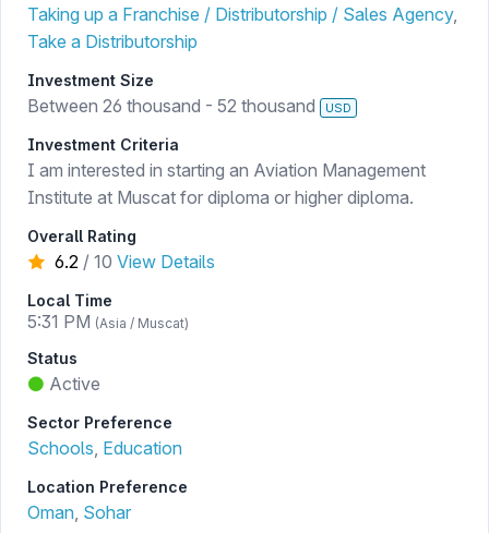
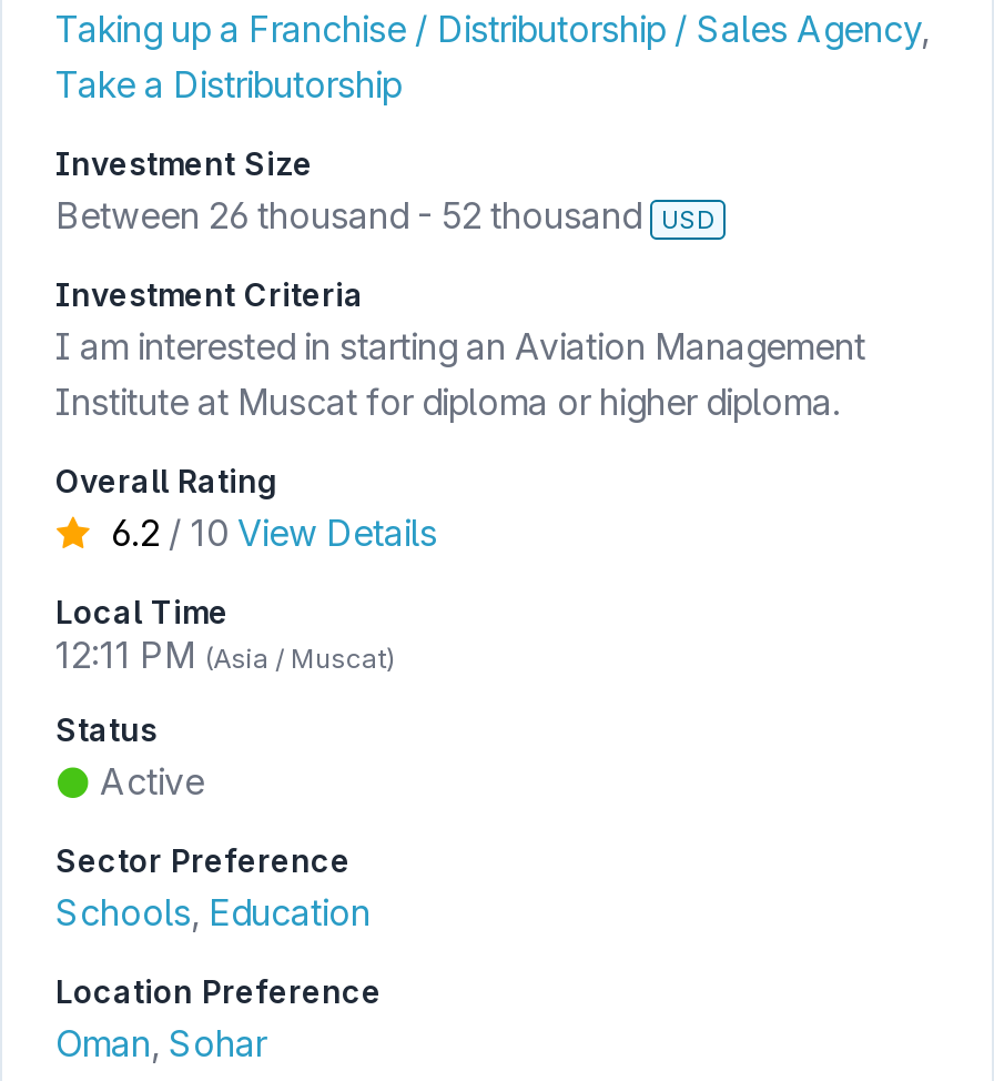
[27,311,189,332] 5:31 PM (Asia / Muscat) -> [55,633,395,677] 12:11 PM (Asia / Muscat)

